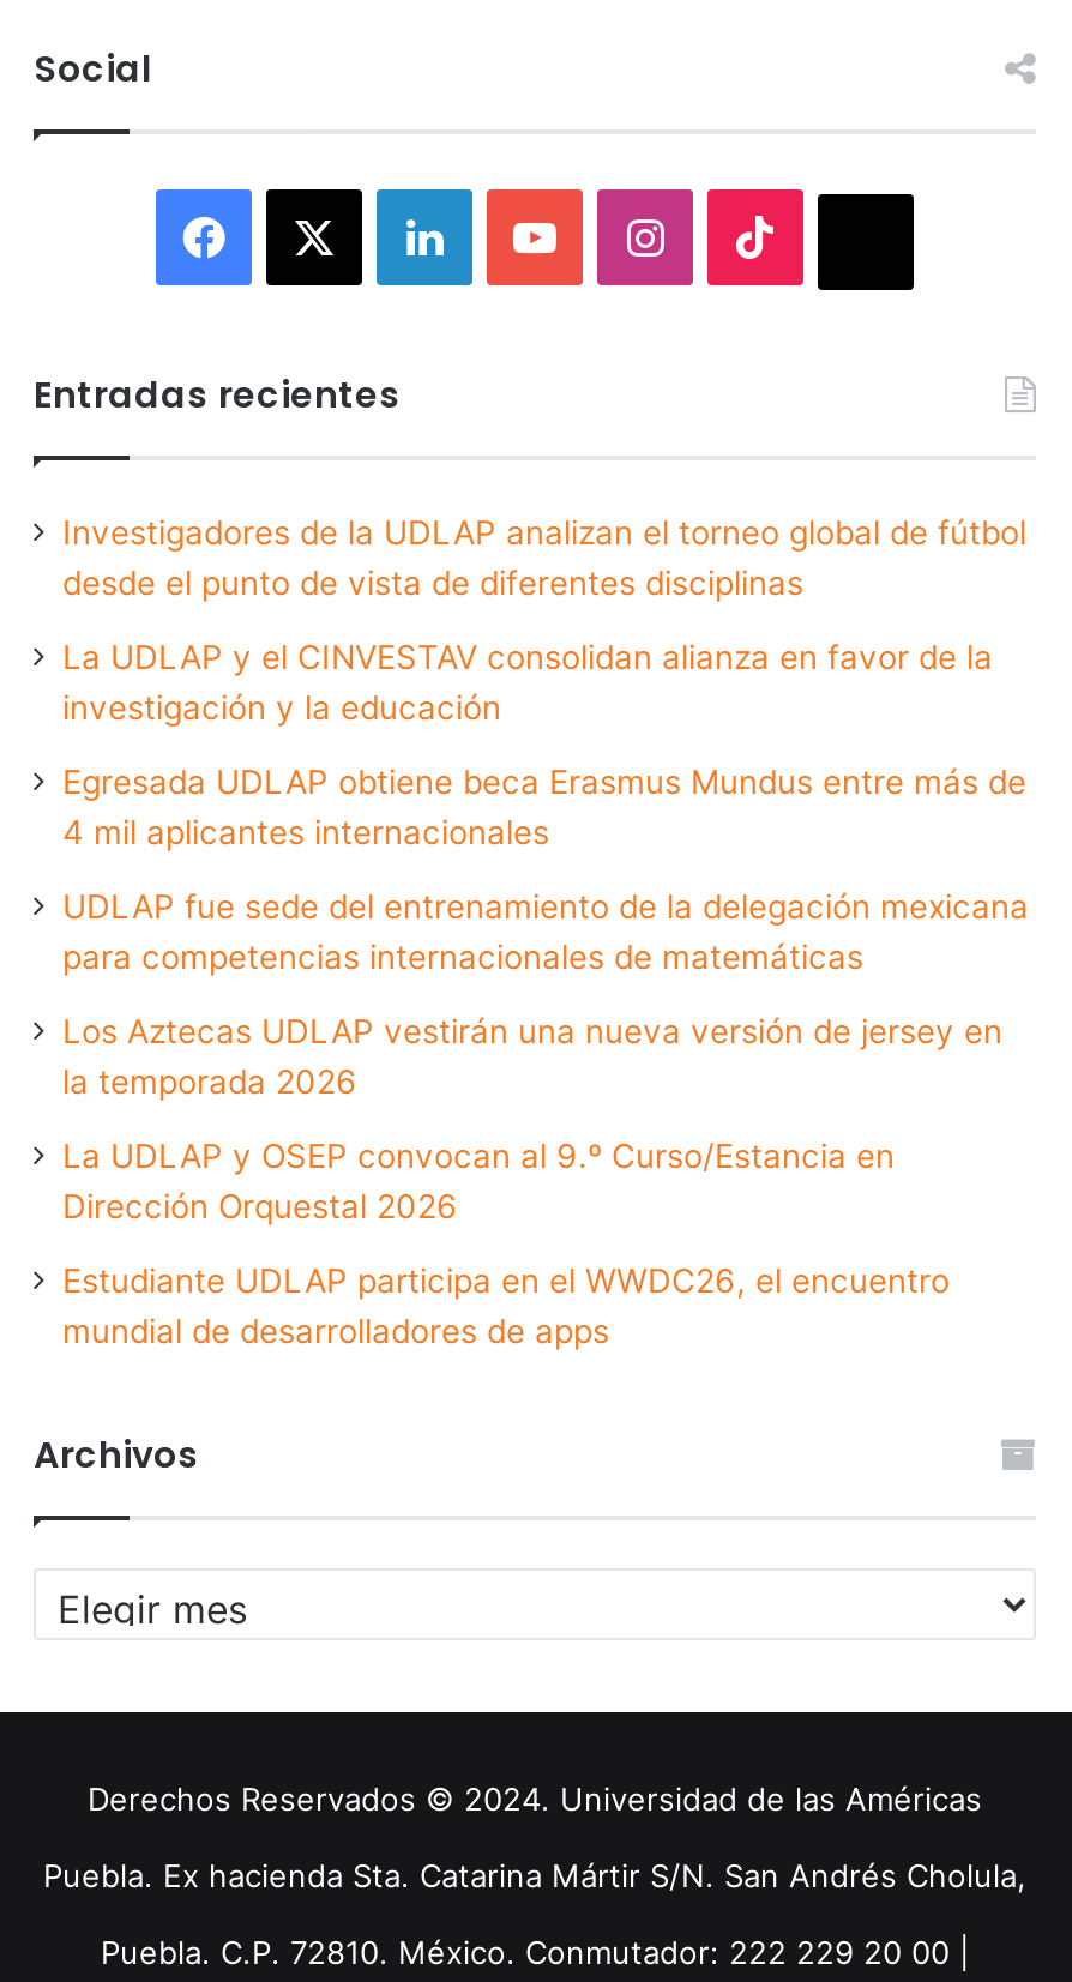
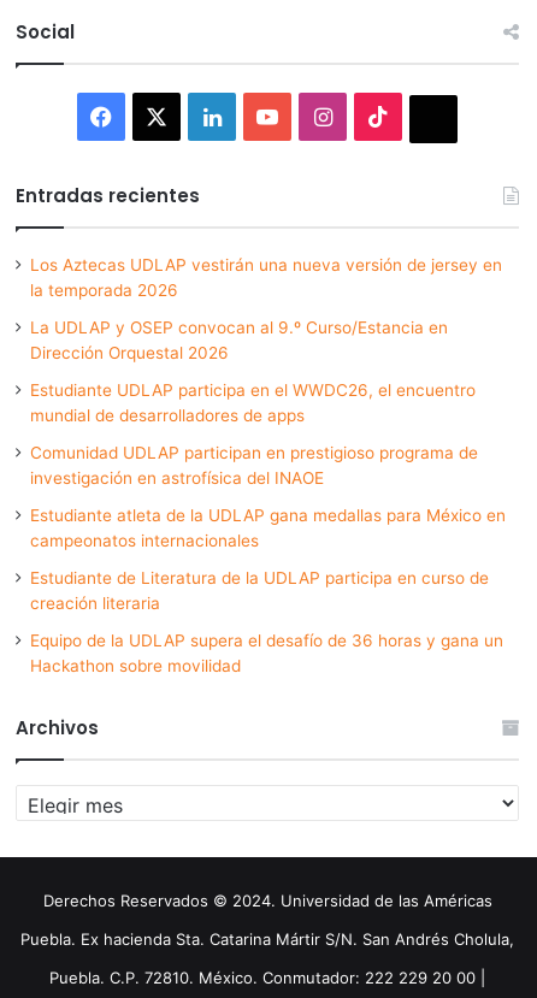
[62,513,1029,976] Investigadores de la UDLAP analizan el torneo global de fútbol | desde el punto de vista de diferentes disciplinas | La UDLAP y el CINVESTAV consolidan alianza en favor de la | investigación y la educación | Egresada UDLAP obtiene beca Erasmus Mundus entre más de | 4 mil aplicantes internacionales | UDLAP fue sede del entrenamiento de la delegación mexicana | para competencias internacionales de matemáticas -> none
moved [62,1012,1002,1350] -> [30,255,502,425]: Los Aztecas UDLAP vestirán una nueva versión de jersey en | la temporada 2026 | La UDLAP y OSEP convocan al 9.º Curso/Estancia en | Dirección Orquestal 2026 | Estudiante UDLAP participa en el WWDC26, el encuentro | mundial de desarrolladores de apps
none -> [30,443,506,675] Comunidad UDLAP participan en prestigioso programa de | investigación en astrofísica del INAOE | Estudiante atleta de la UDLAP gana medallas para México en | campeonatos internacionales | Estudiante de Literatura de la UDLAP participa en curso de | creación literaria | Equipo de la UDLAP supera el desafío de 36 horas y gana un | Hackathon sobre movilidad

